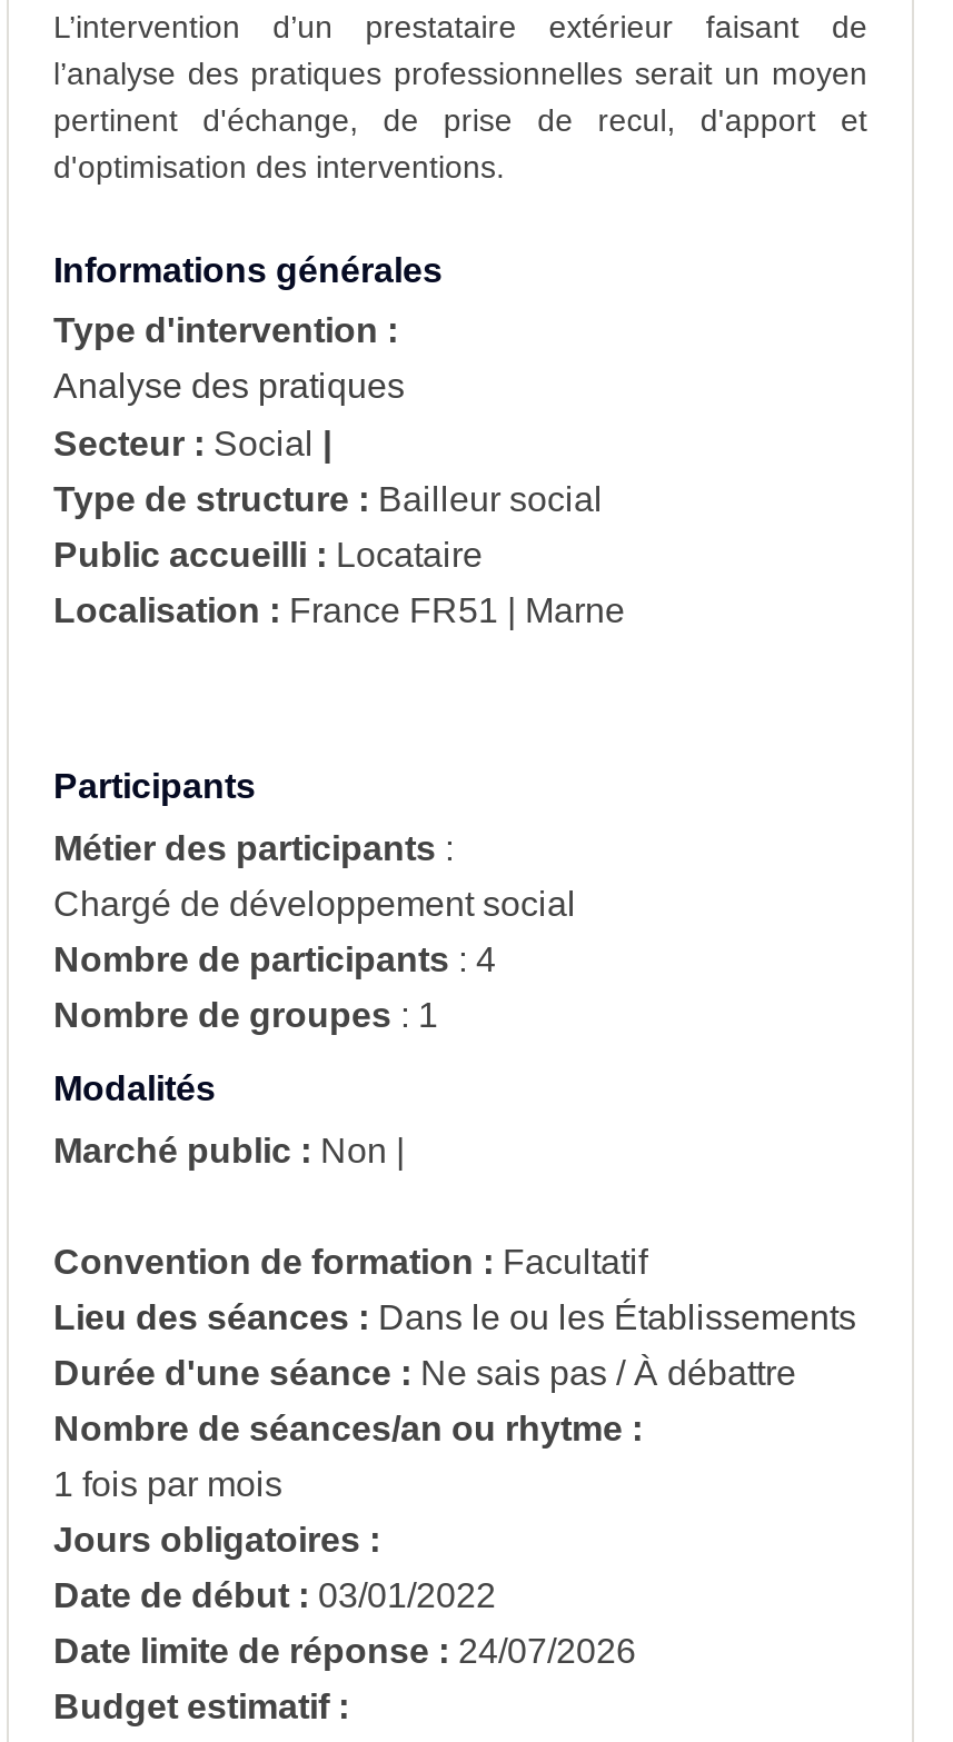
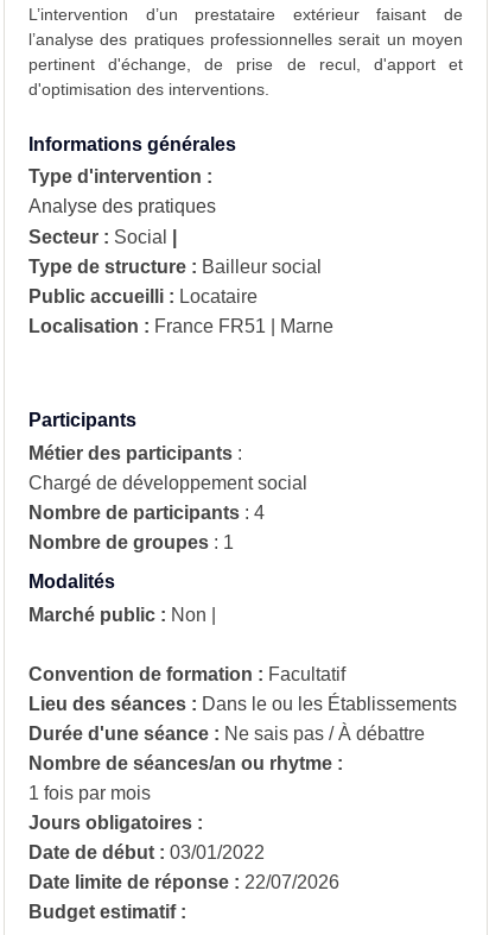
[53,1631,636,1669] Date limite de réponse : 24/07/2026 -> [28,872,339,892] Date limite de réponse : 22/07/2026

